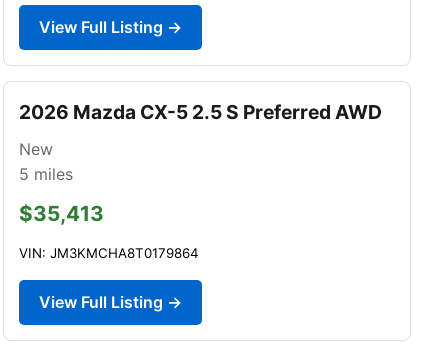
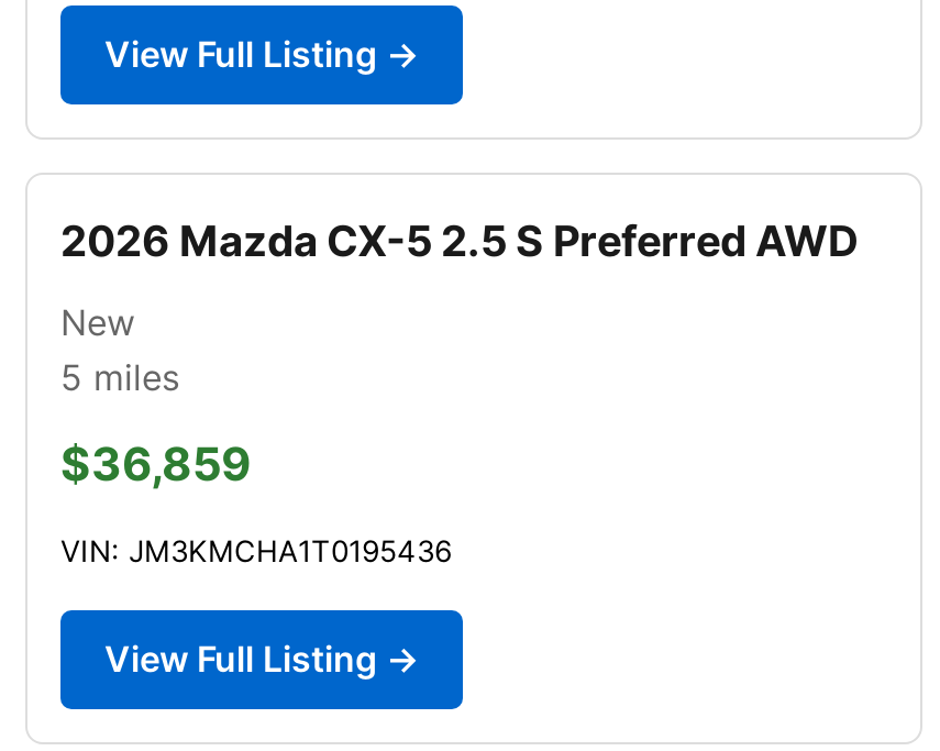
[19,201,104,226] $35,413 -> [60,436,252,491] $36,859
[19,245,199,261] VIN: JM3KMCHA8T0179864 -> [60,533,452,568] VIN: JM3KMCHA1T0195436

